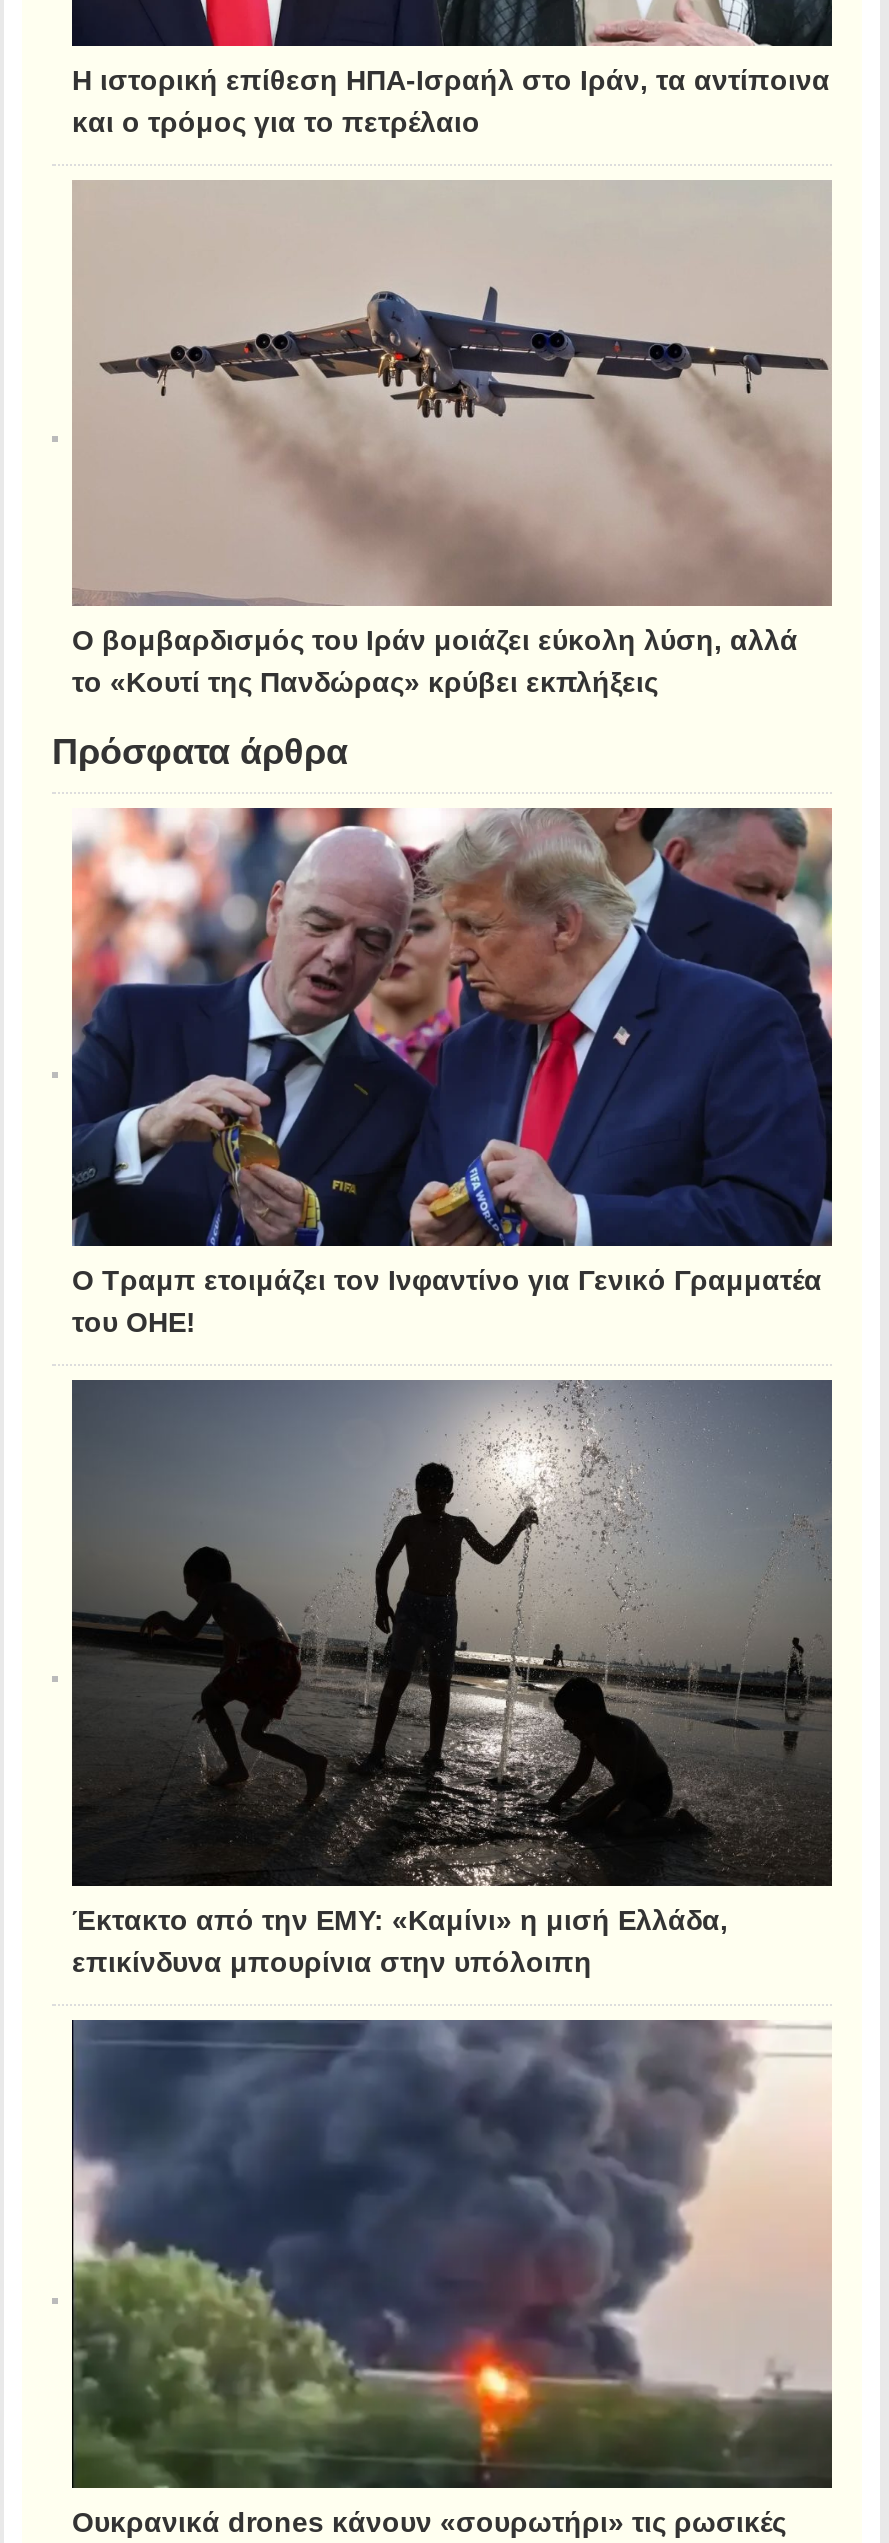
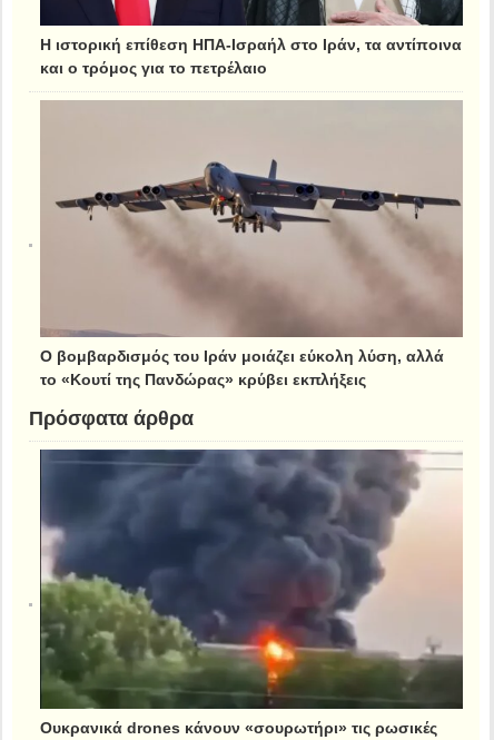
[52,806,832,1334] [image] | Ο Τραμπ ετοιμάζει τον Ινφαντίνο για Γενικό Γραμματέα | του ΟΗΕ! -> none
[52,1378,834,1975] [image] | Έκτακτο από την ΕΜΥ: «Καμίνι» η μισή Ελλάδα, | επικίνδυνα μπουρίνια στην υπόλοιπη -> none

